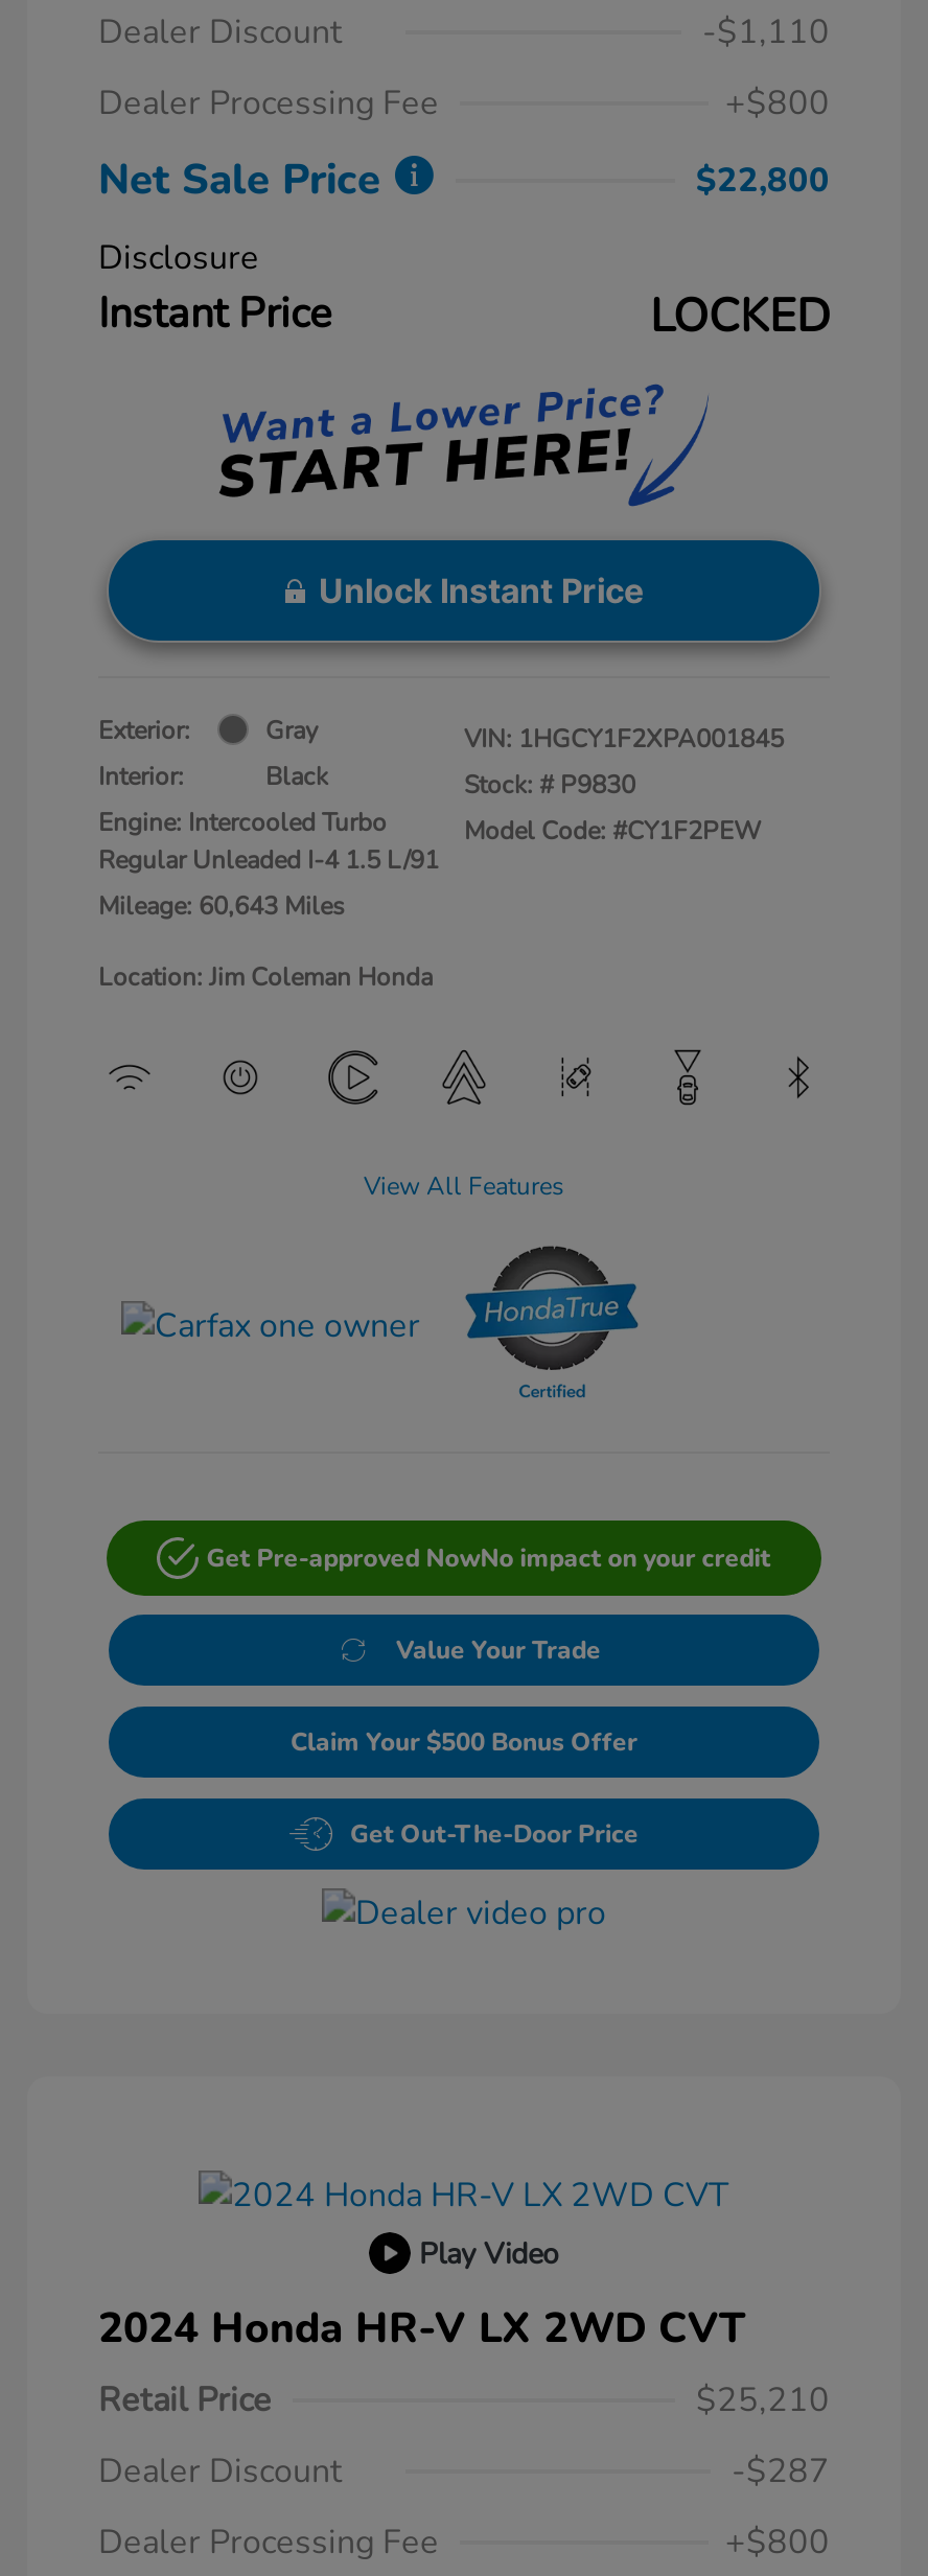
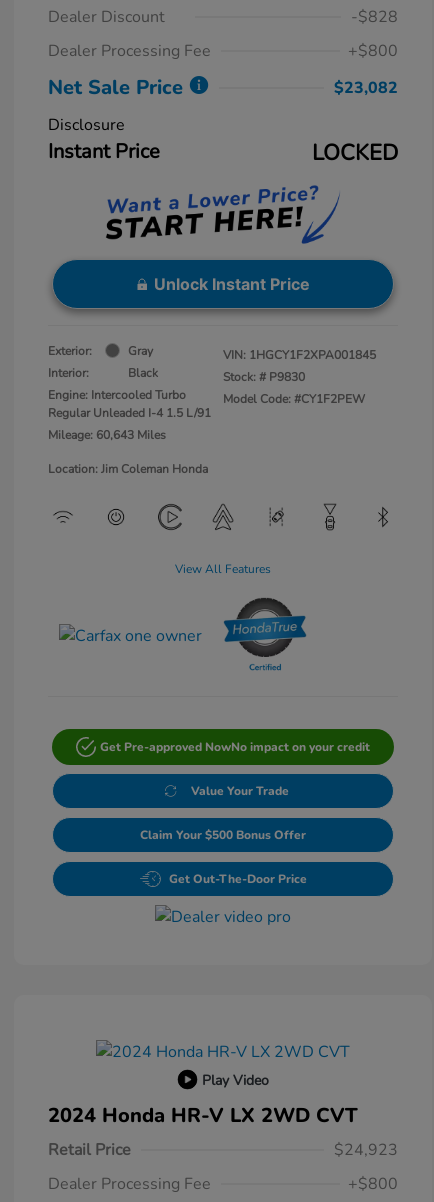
[702,10,830,56] -$1,110 -> [351,6,398,28] -$828
[696,158,830,204] $22,800 -> [334,77,398,99] $23,082
[98,2377,830,2494] $25,210 | Dealer Discount | -$287 -> [334,1139,398,1161] $24,923

